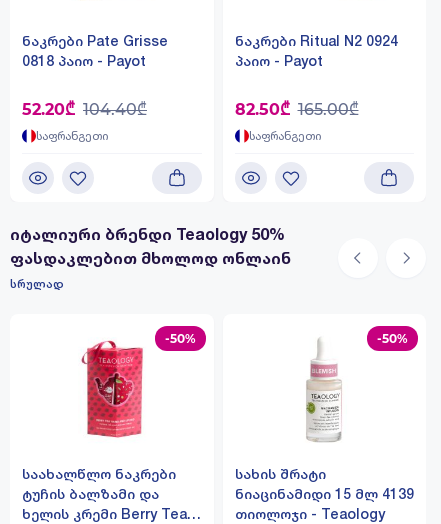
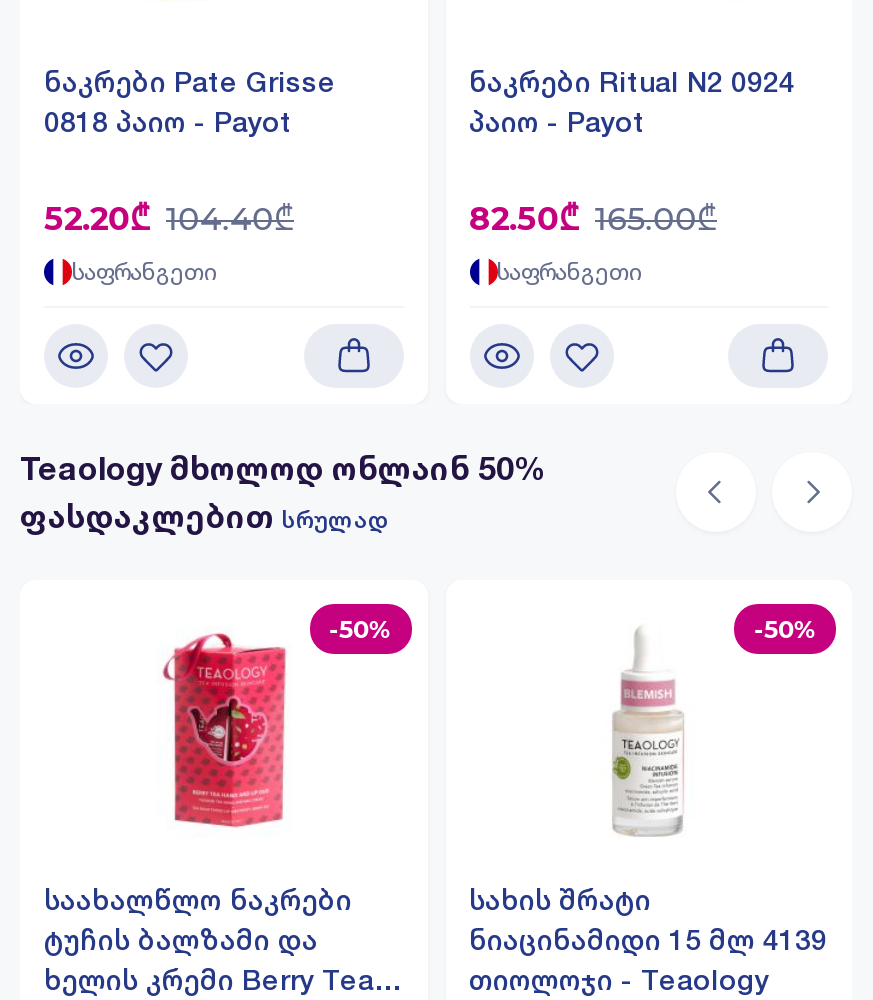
[10,224,291,291] იტალიური ბრენდი Teaology 50% | ფასდაკლებით მხოლოდ ონლაინ | სრულად -> [20,447,546,533] Teaology მხოლოდ ონლაინ 50% | ფასდაკლებით სრულად

